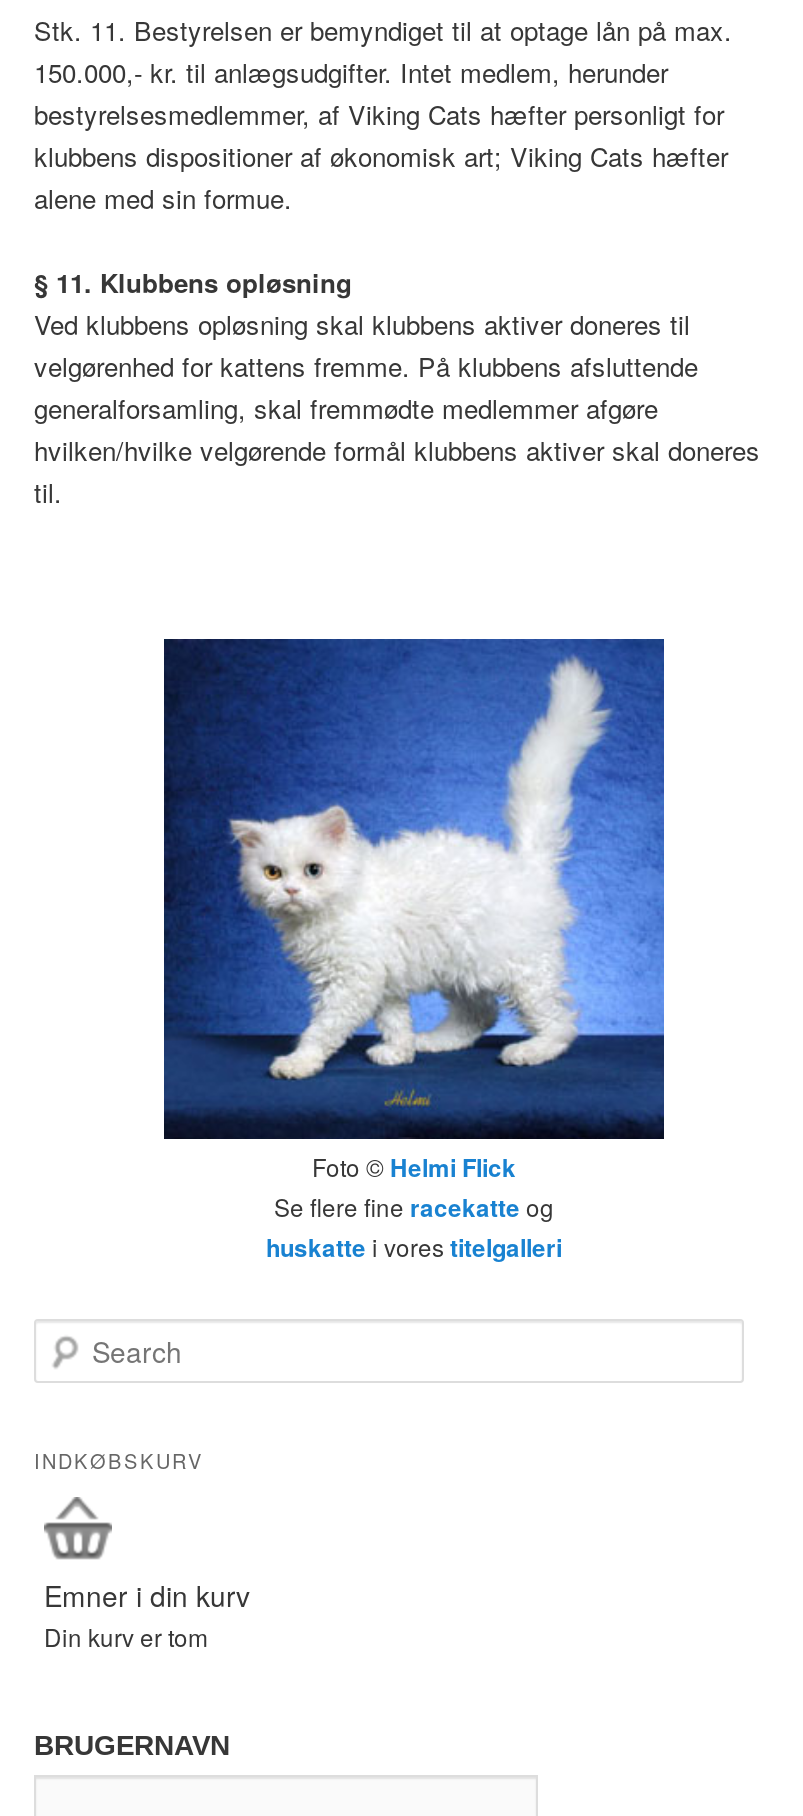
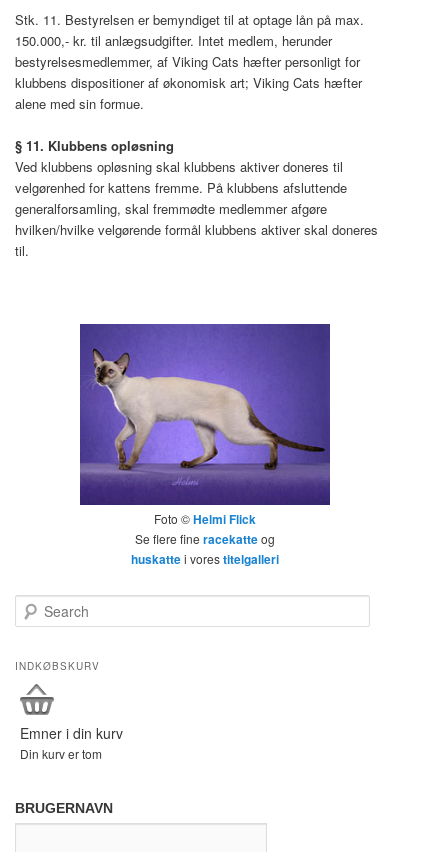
[164,639,666,1139] [image] -> [79,324,331,506] [image]

